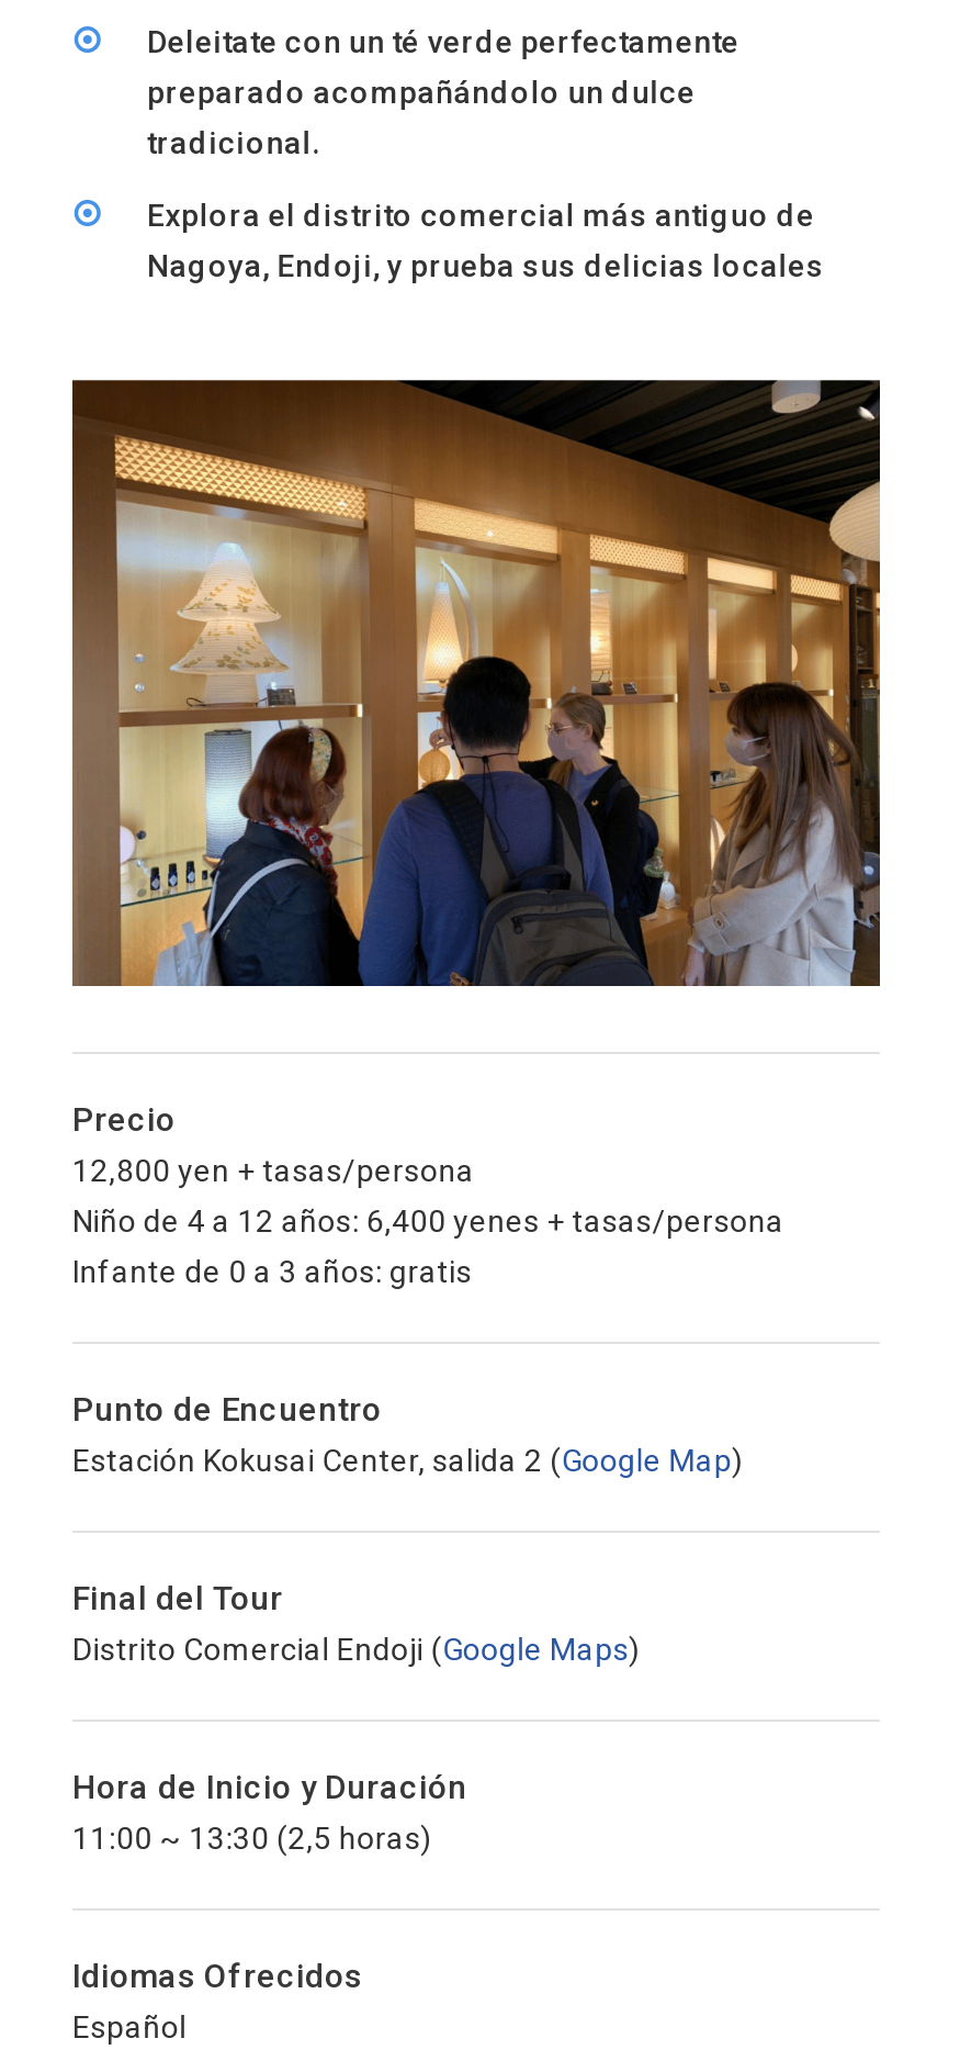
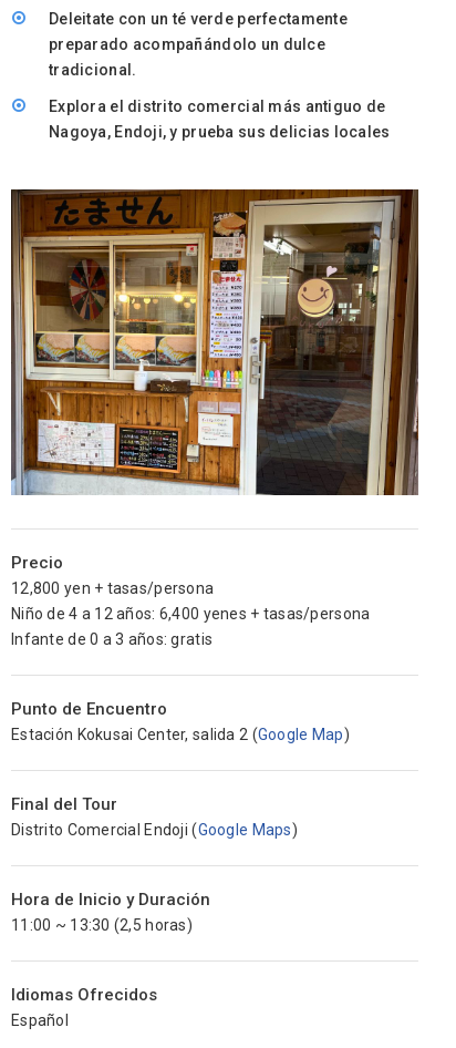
[70,378,882,988] [image] -> [11,188,419,496] [image]

